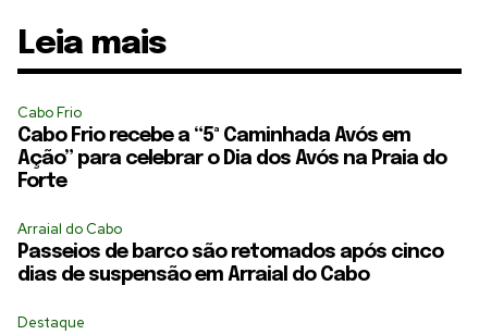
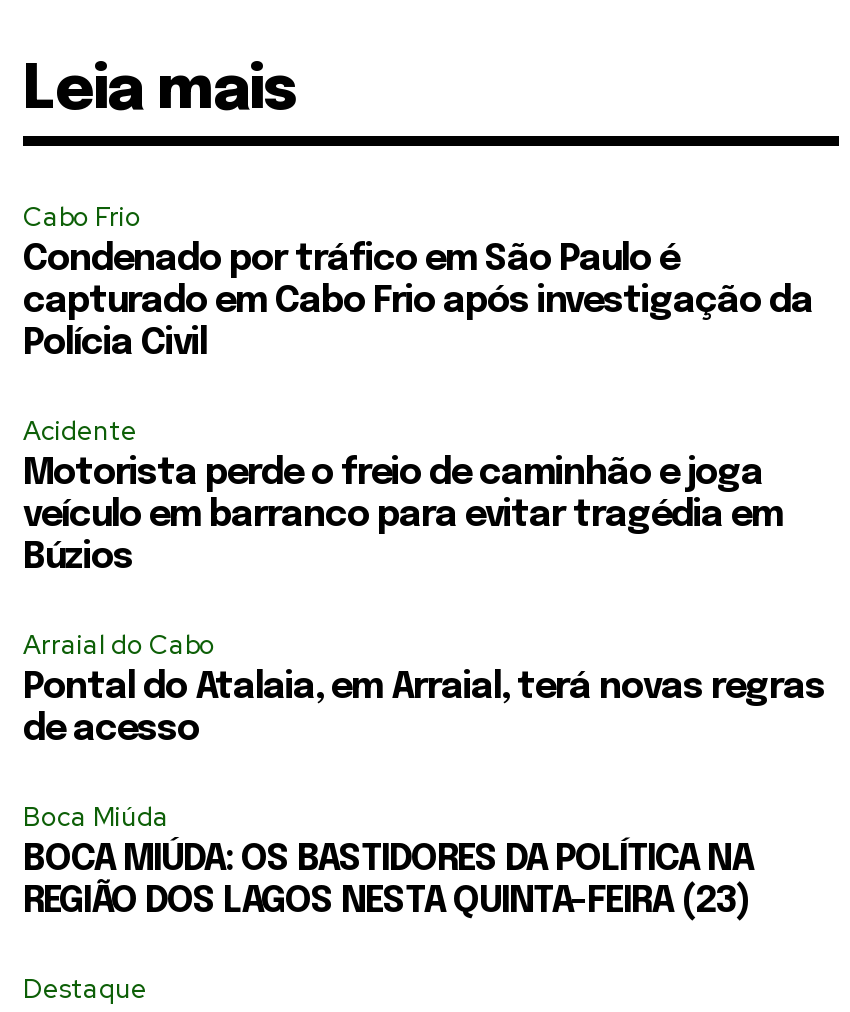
[17,126,446,191] Cabo Frio recebe a “5ª Caminhada Avós em | Ação” para celebrar o Dia dos Avós na Praia do | Forte -> [23,241,813,575] Condenado por tráfico em São Paulo é | capturado em Cabo Frio após investigação da | Polícia Civil | Acidente | Motorista perde o freio de caminhão e joga | veículo em barranco para evitar tragédia em | Búzios
[17,242,443,284] Passeios de barco são retomados após cinco | dias de suspensão em Arraial do Cabo -> [23,669,825,919] Pontal do Atalaia, em Arraial, terá novas regras | de acesso | Boca Miúda | BOCA MIÚDA: OS BASTIDORES DA POLÍTICA NA | REGIÃO DOS LAGOS NESTA QUINTA-FEIRA (23)

